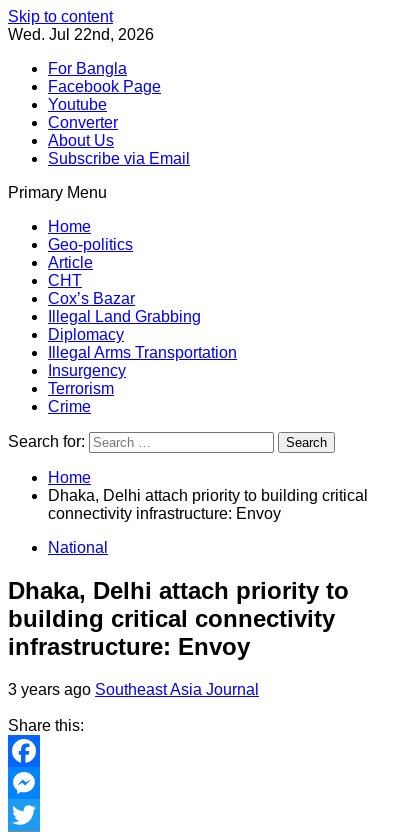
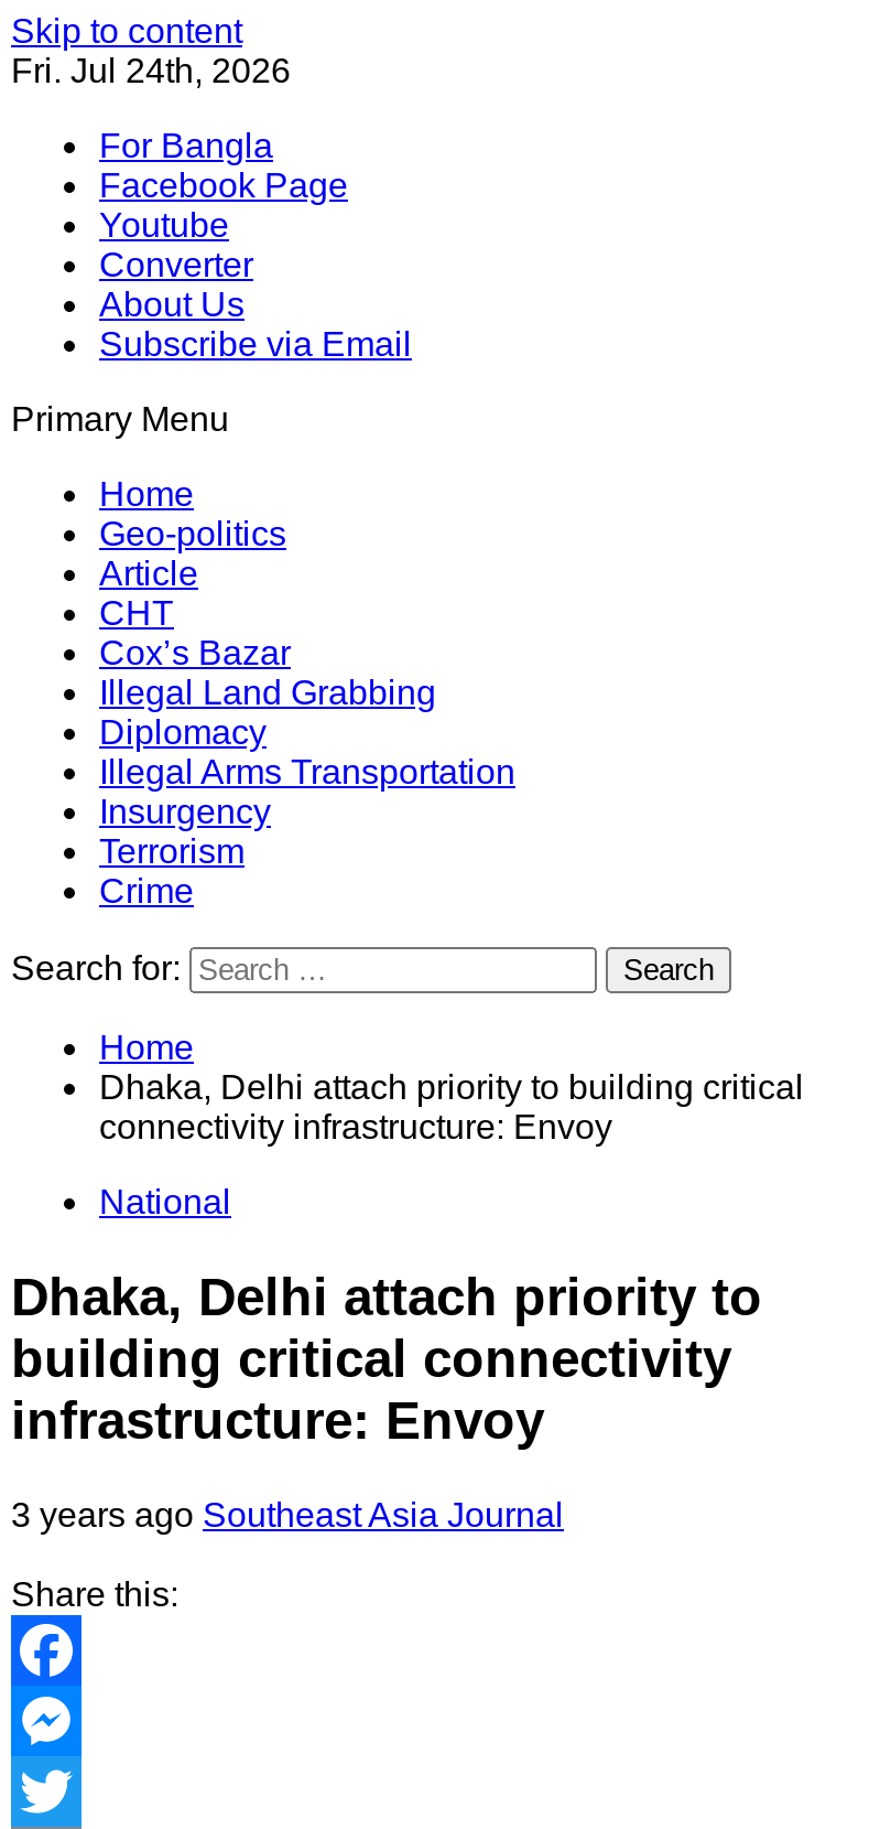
[8,26,154,43] Wed. Jul 22nd, 2026 -> [11,52,291,89] Fri. Jul 24th, 2026

